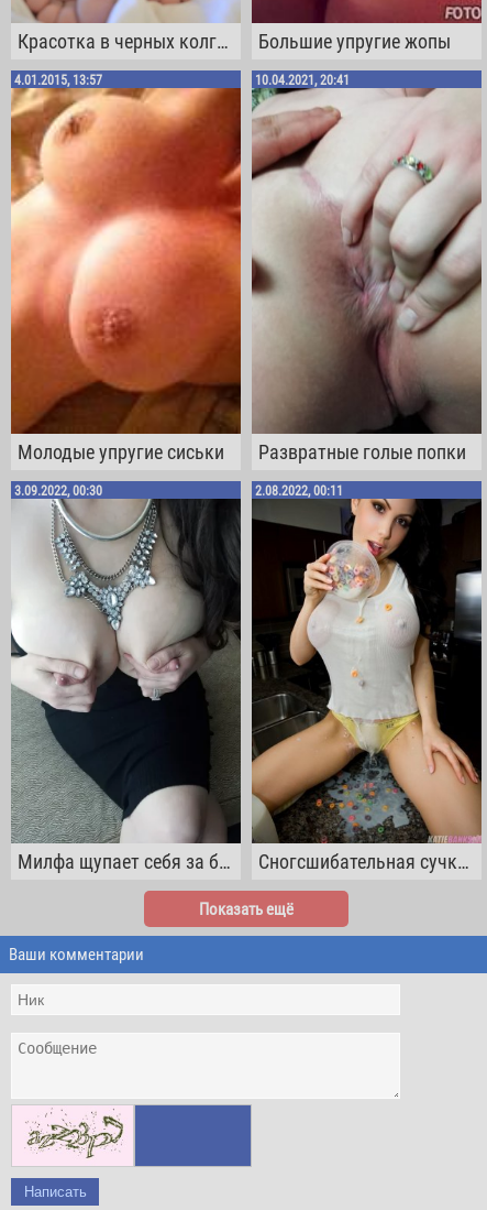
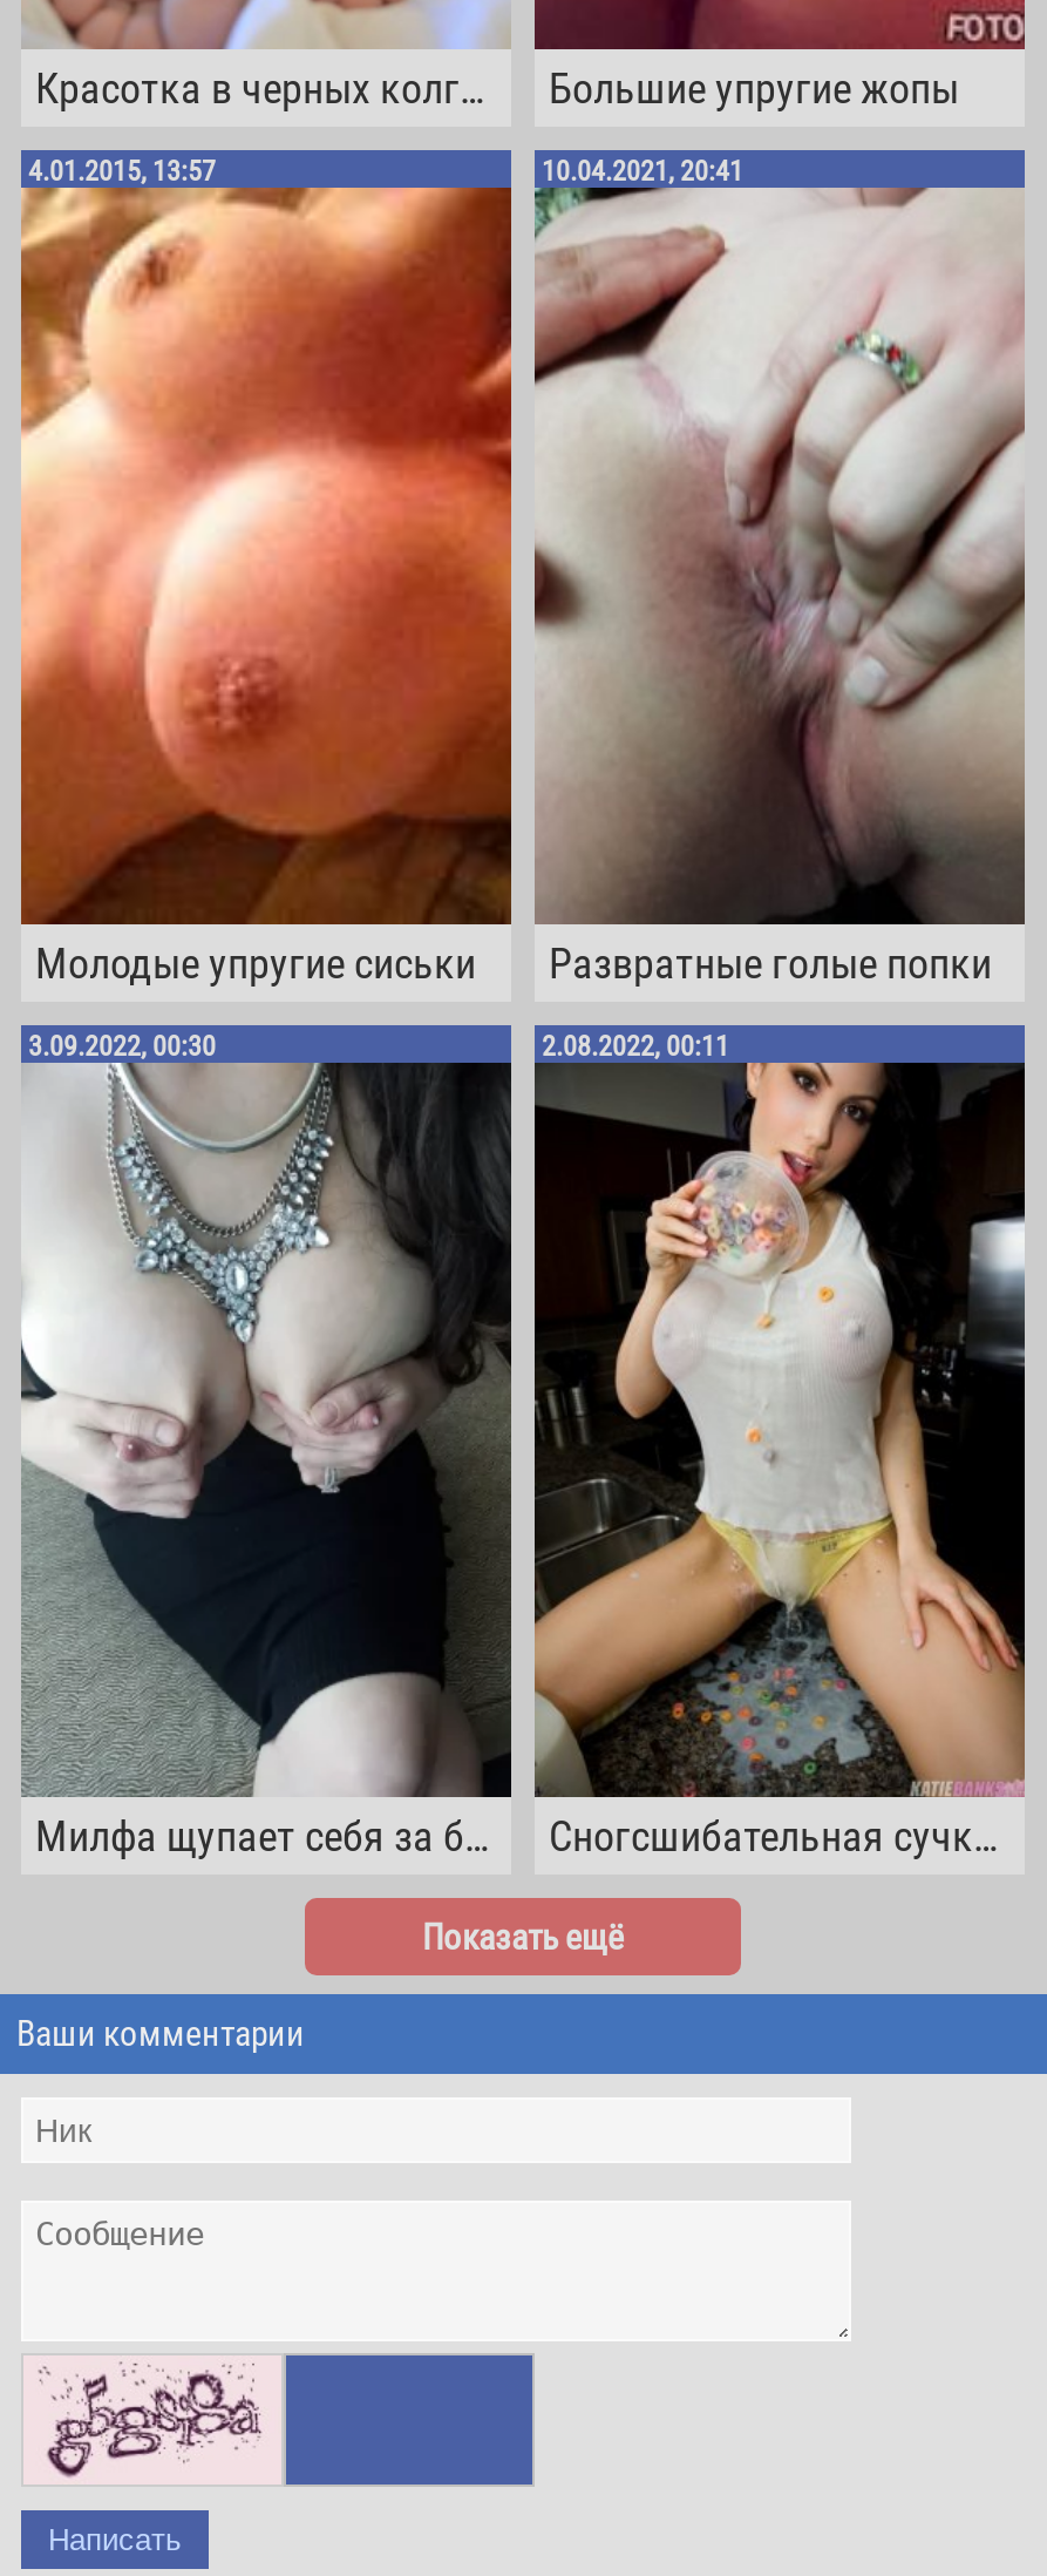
[21,1111,123,1163] [image] -> [38,2363,263,2480] [image]

